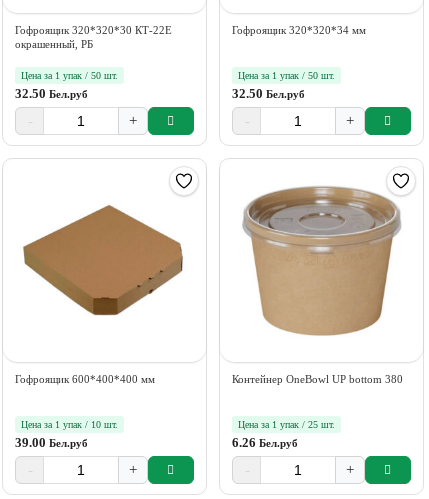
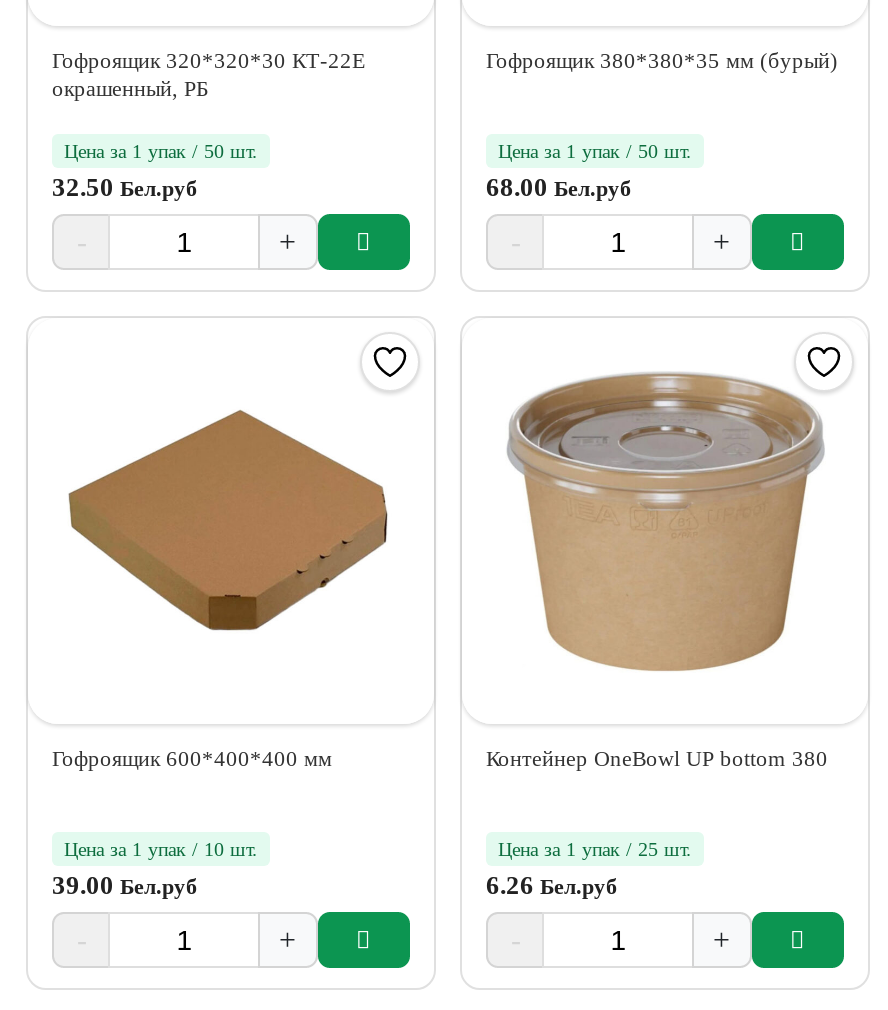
[232,24,366,36] Гофроящик 320*320*34 мм -> [486,49,838,73] Гофроящик 380*380*35 мм (бурый)
[232,86,305,101] 32.50 Бел.руб -> [486,173,632,203] 68.00 Бел.руб

